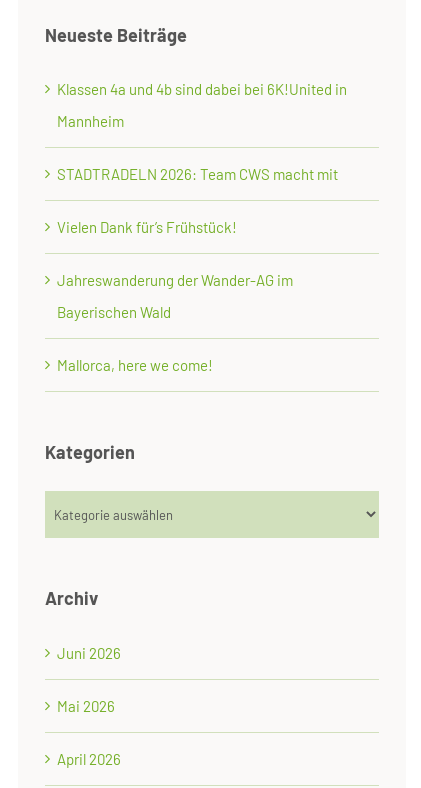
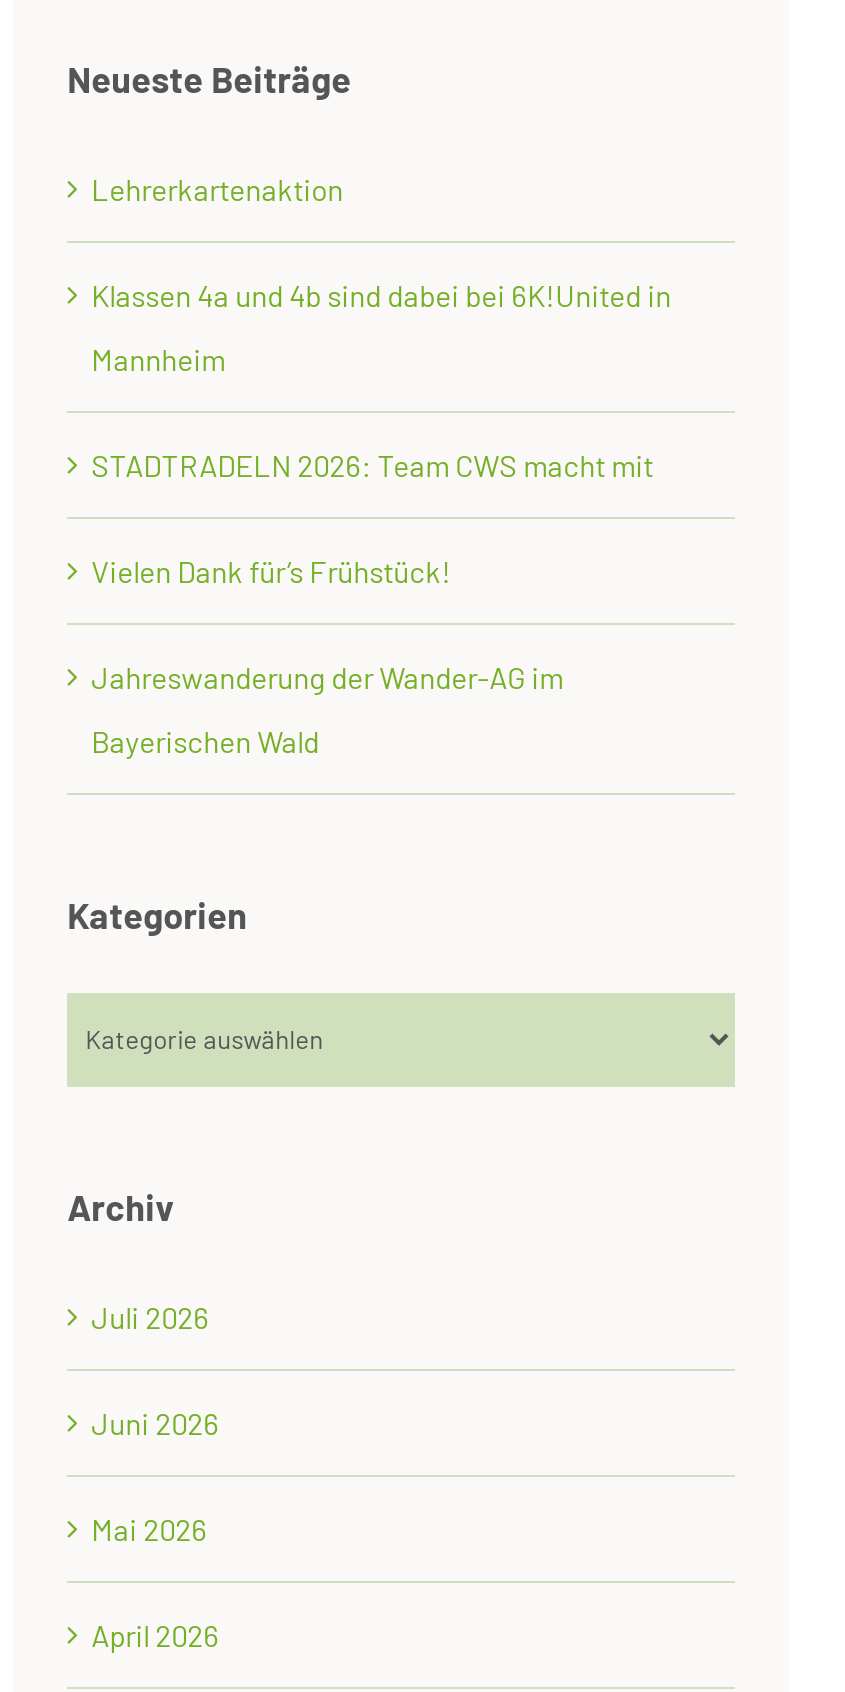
none -> [91,171,343,207] Lehrerkartenaktion
[57,356,213,374] Mallorca, here we come! -> none
none -> [91,1299,209,1335] Juli 2026

